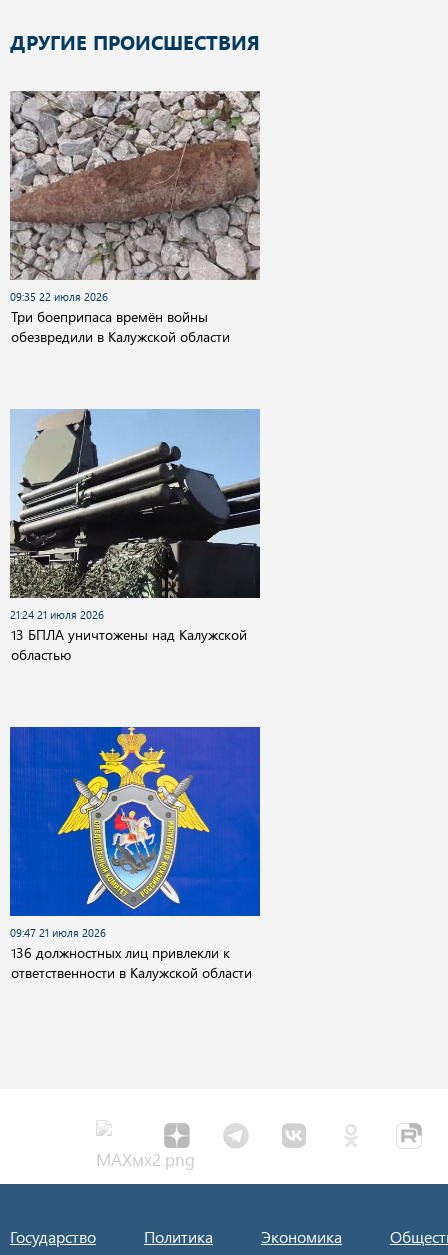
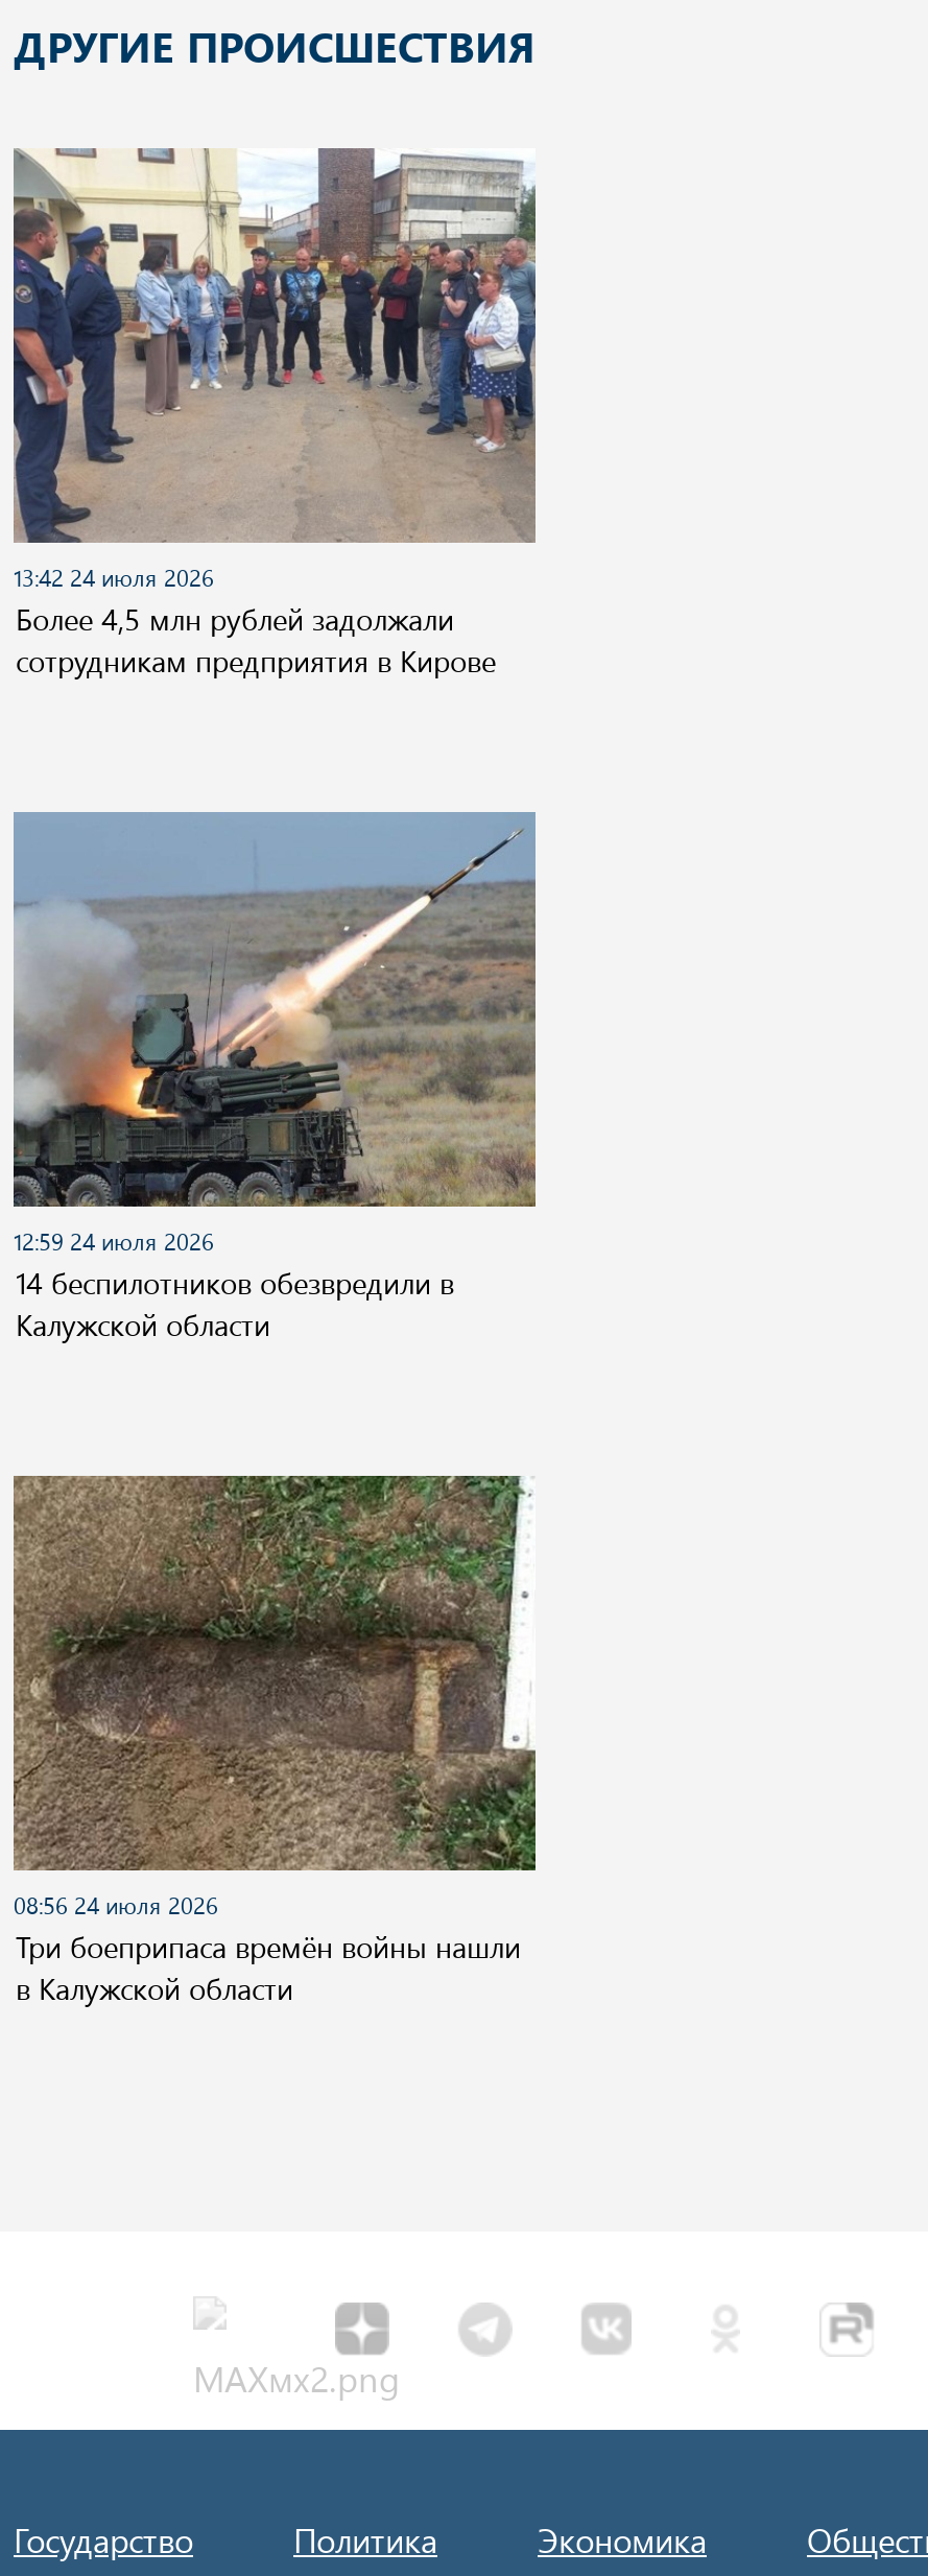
[9,90,261,346] [image] | 09:35 22 июля 2026 | Три боеприпаса времён войны | обезвредили в Калужской области -> [11,148,536,681] [image] | 13:42 24 июля 2026 | Более 4,5 млн рублей задолжали | сотрудникам предприятия в Кирове
[10,409,261,664] [image] | 21:24 21 июля 2026 | 13 БПЛА уничтожены над Калужской | областью -> [11,812,538,1345] [image] | 12:59 24 июля 2026 | 14 беспилотников обезвредили в | Калужской области
[9,726,261,982] [image] | 09:47 21 июля 2026 | 136 должностных лиц привлекли к | ответственности в Калужской области -> [11,1474,538,2009] [image] | 08:56 24 июля 2026 | Три боеприпаса времён войны нашли | в Калужской области

